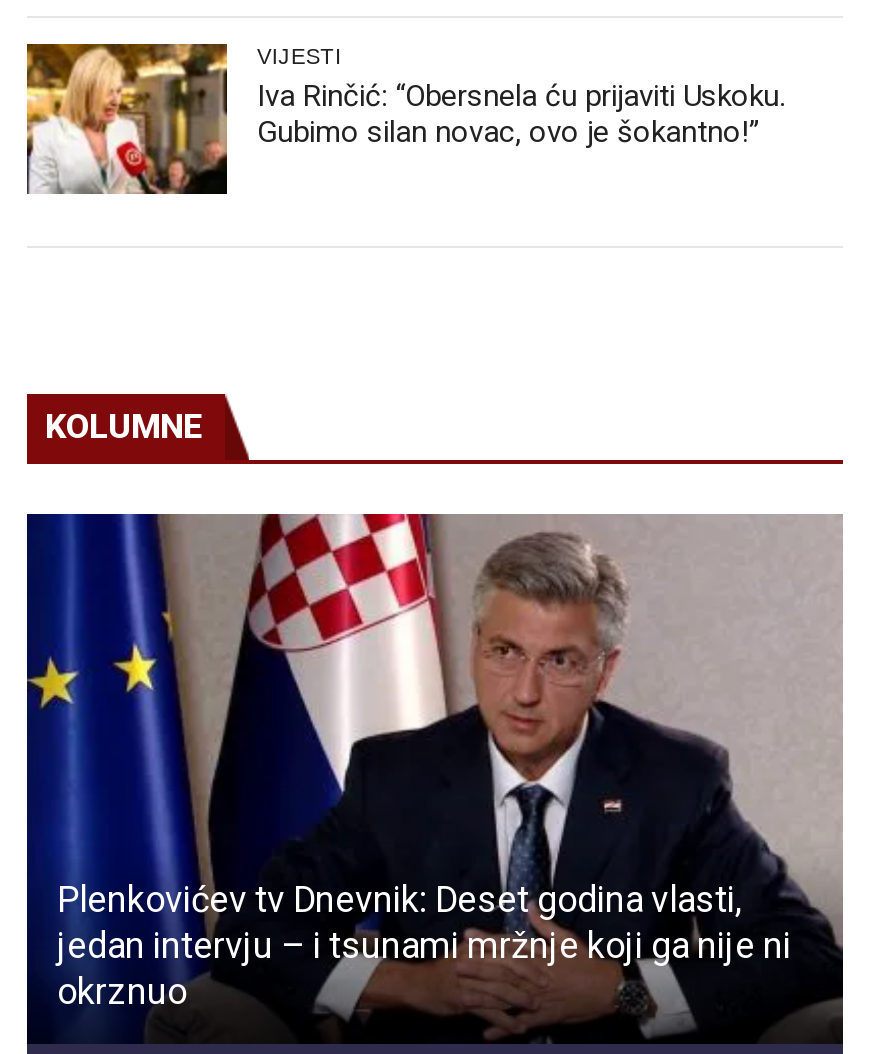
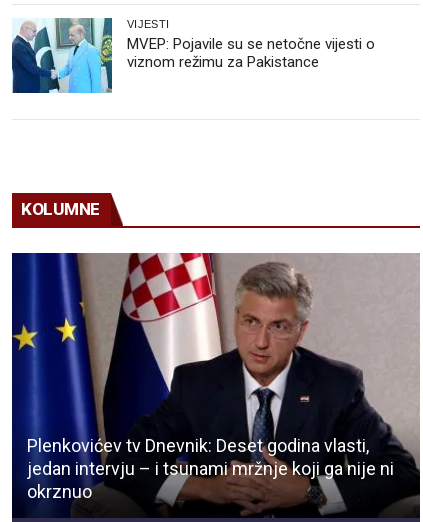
[25,41,785,197] [image] | Iva Rinčić: “Obersnela ću prijaviti Uskoku. | Gubimo silan novac, ovo je šokantno!” -> [11,17,375,94] [image] | MVEP: Pojavile su se netočne vijesti o | viznom režimu za Pakistance

